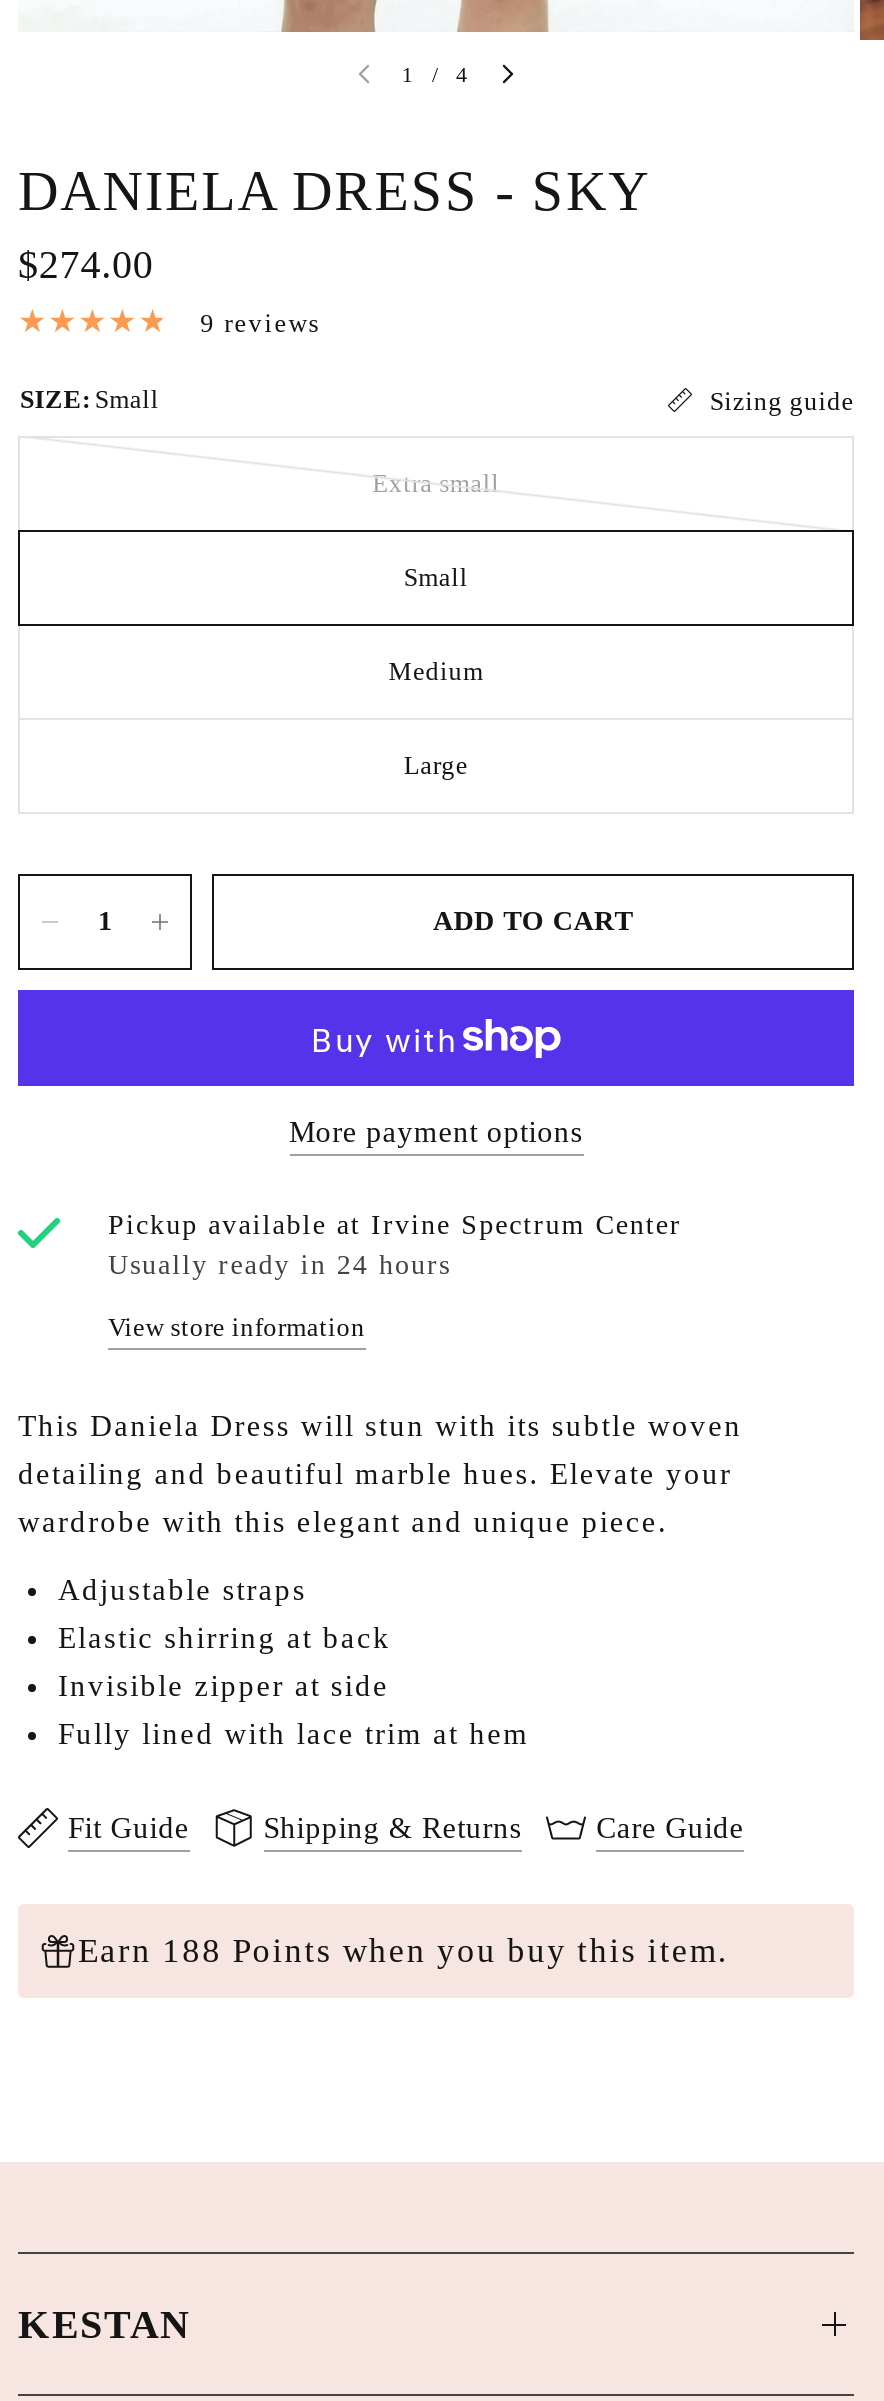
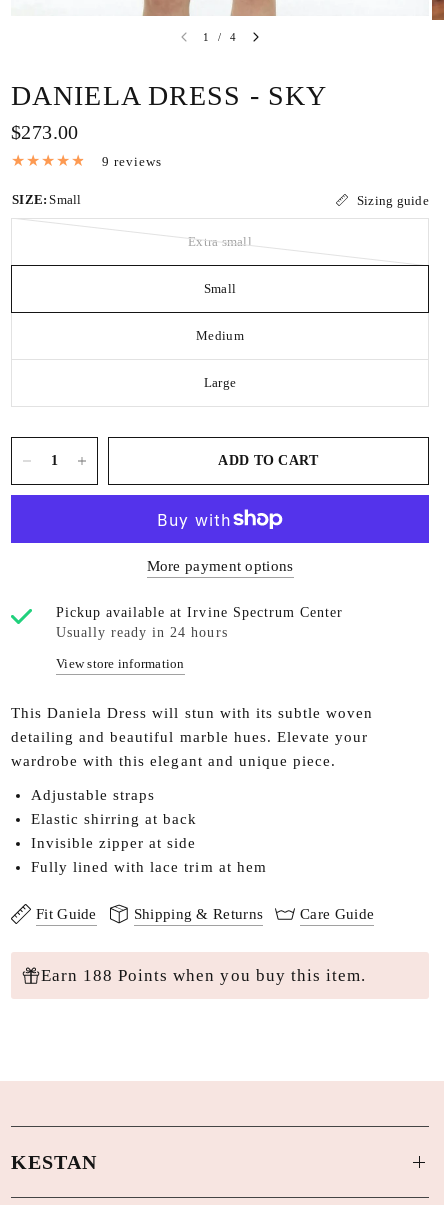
[18,242,154,286] $274.00 -> [11,121,79,143] $273.00

